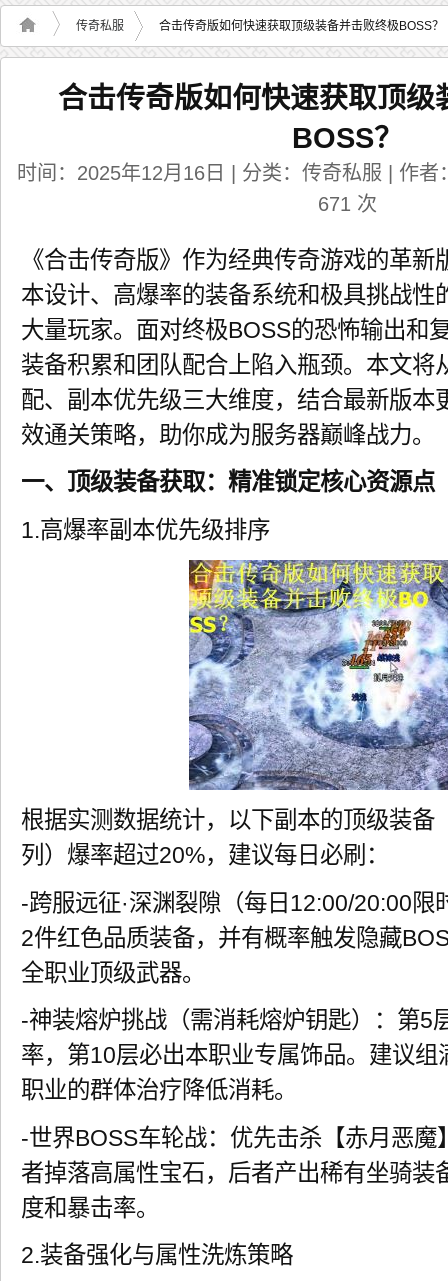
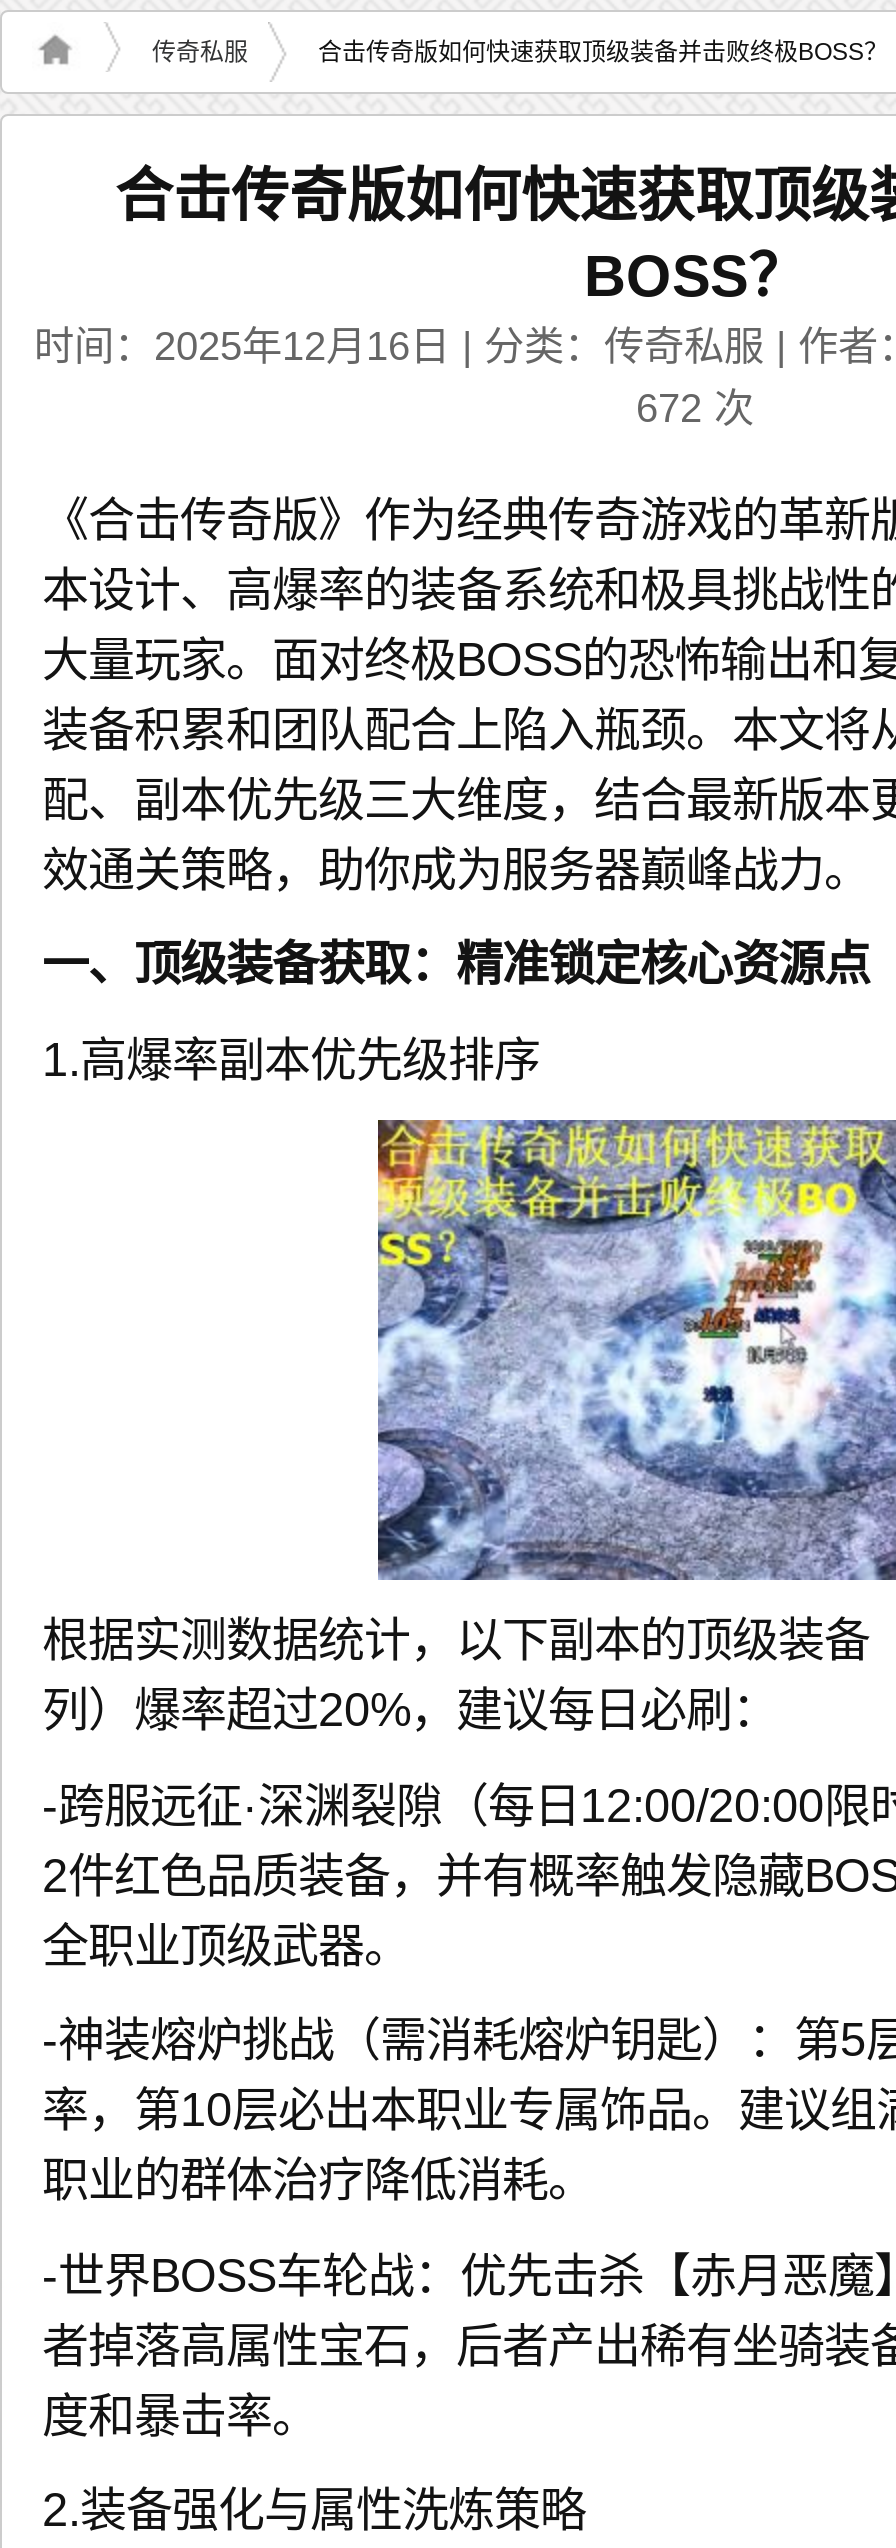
[318,193,377,215] 671 次 -> [636,386,754,430] 672 次

